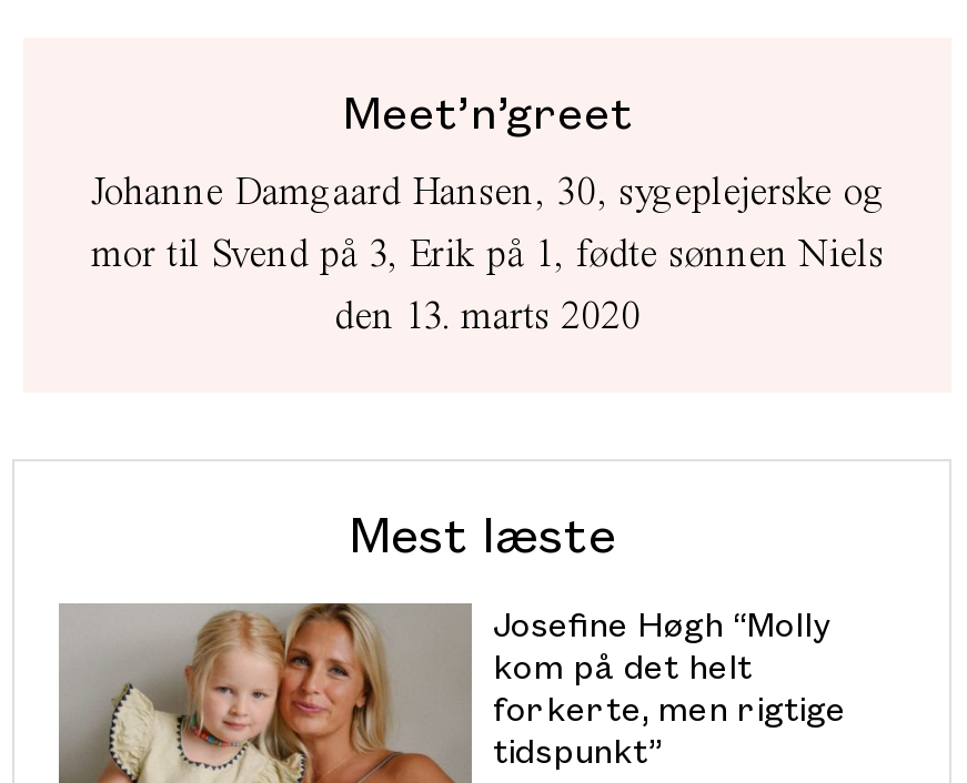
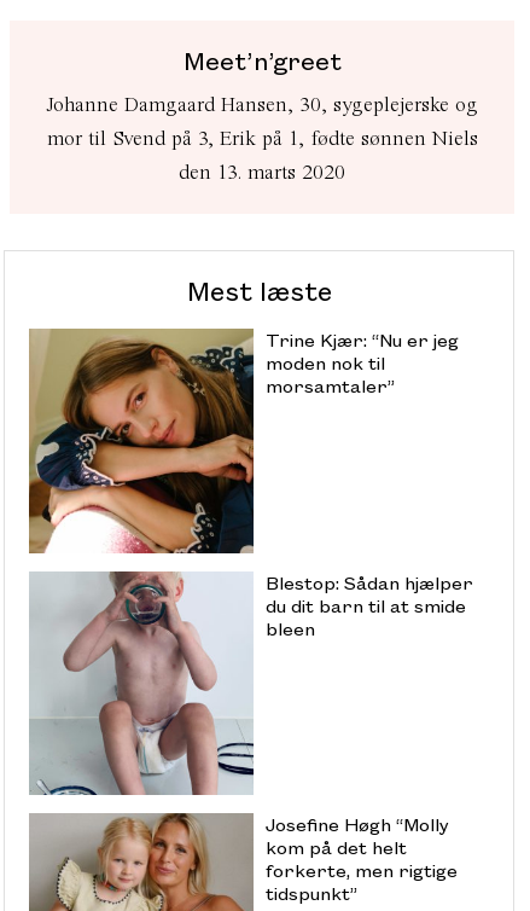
none -> [29,328,458,555] [image] | Trine Kjær: “Nu er jeg | moden nok til | morsamtaler”
none -> [30,570,473,796] [image] | Blestop: Sådan hjælper | du dit barn til at smide | bleen

